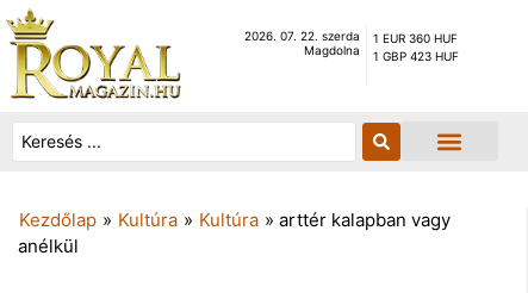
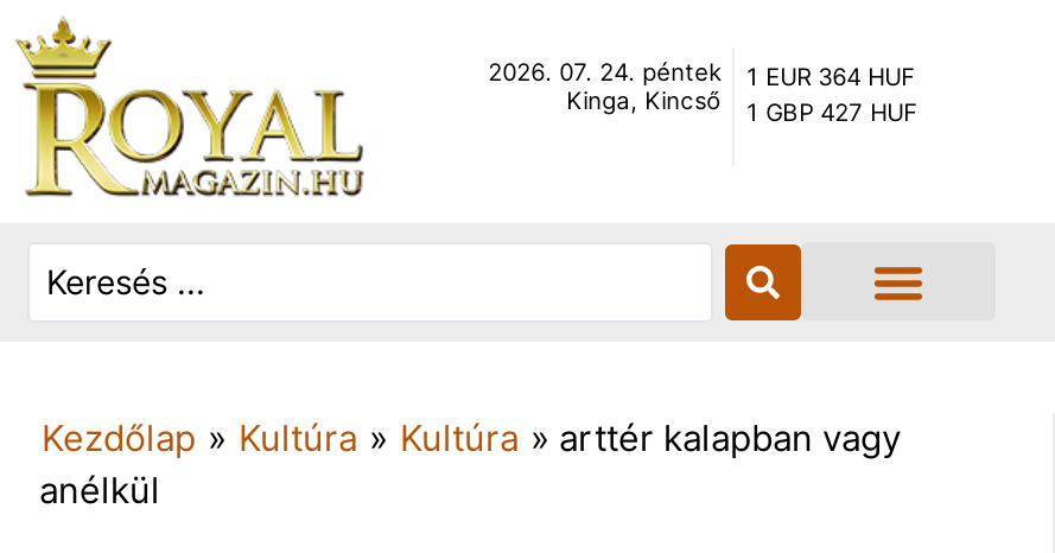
[244,29,360,58] 2026. 07. 22. szerda | Magdolna -> [488,58,721,115] 2026. 07. 24. péntek | Kinga, Kincső
[373,31,459,63] 1 EUR 360 HUF | 1 GBP 423 HUF -> [747,62,918,127] 1 EUR 364 HUF | 1 GBP 427 HUF

